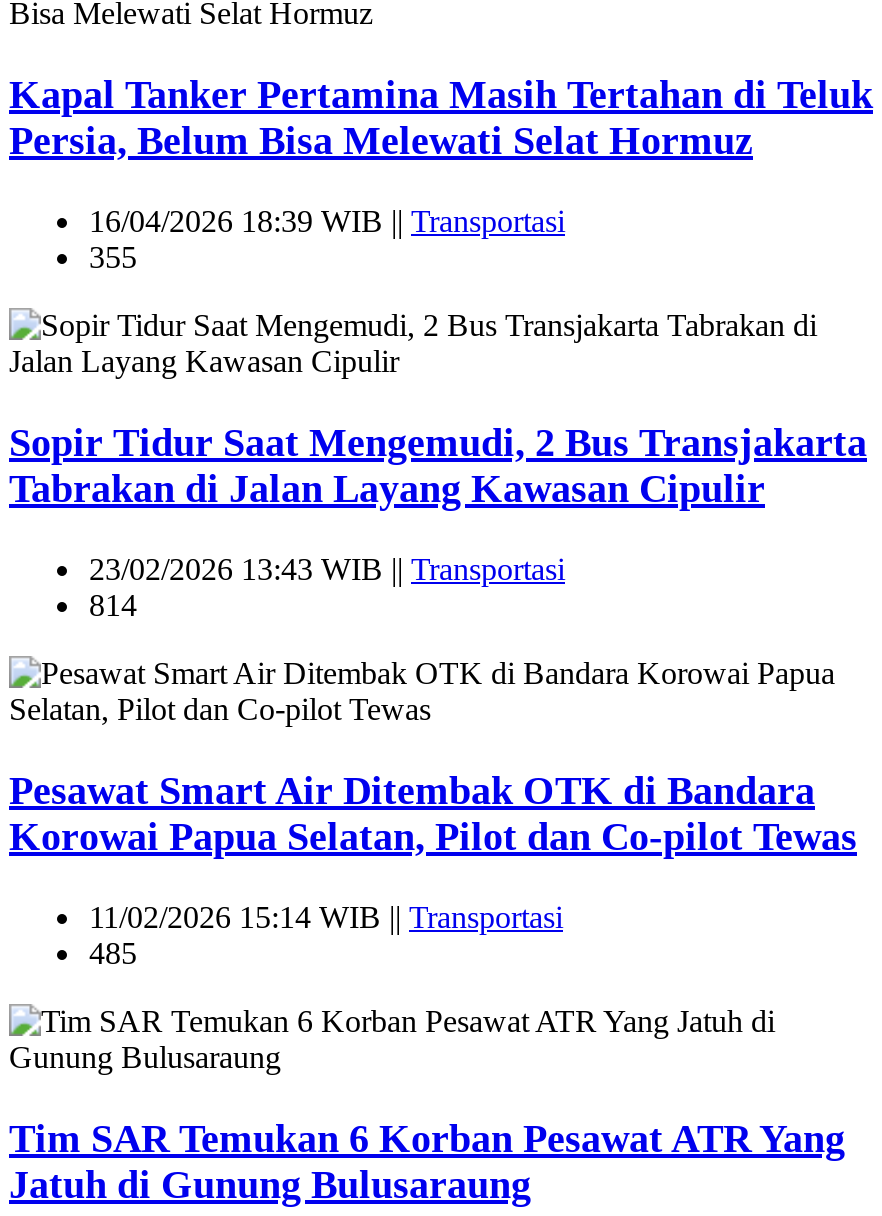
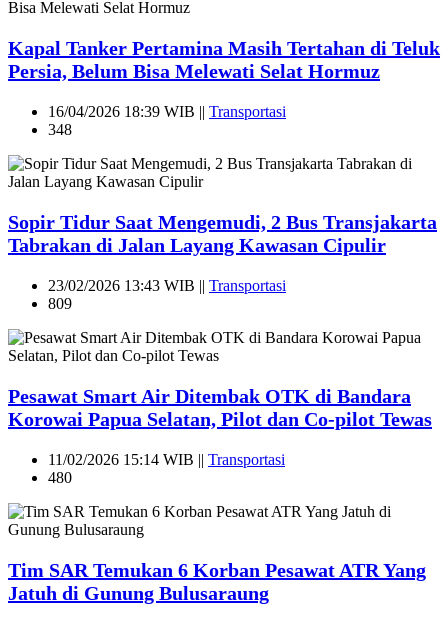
[89,239,137,273] 355 -> [48,120,72,137] 348
[89,587,137,621] 814 -> [48,294,72,311] 809
[89,935,137,969] 485 -> [48,468,72,485] 480

